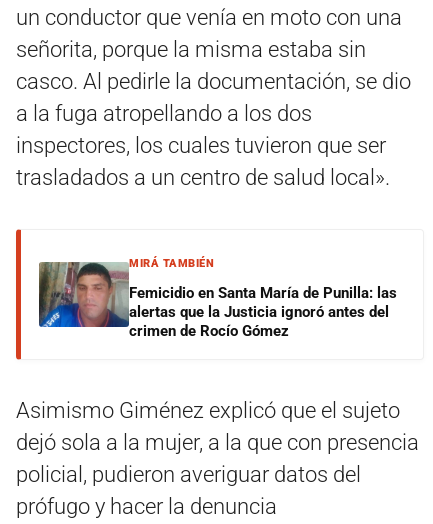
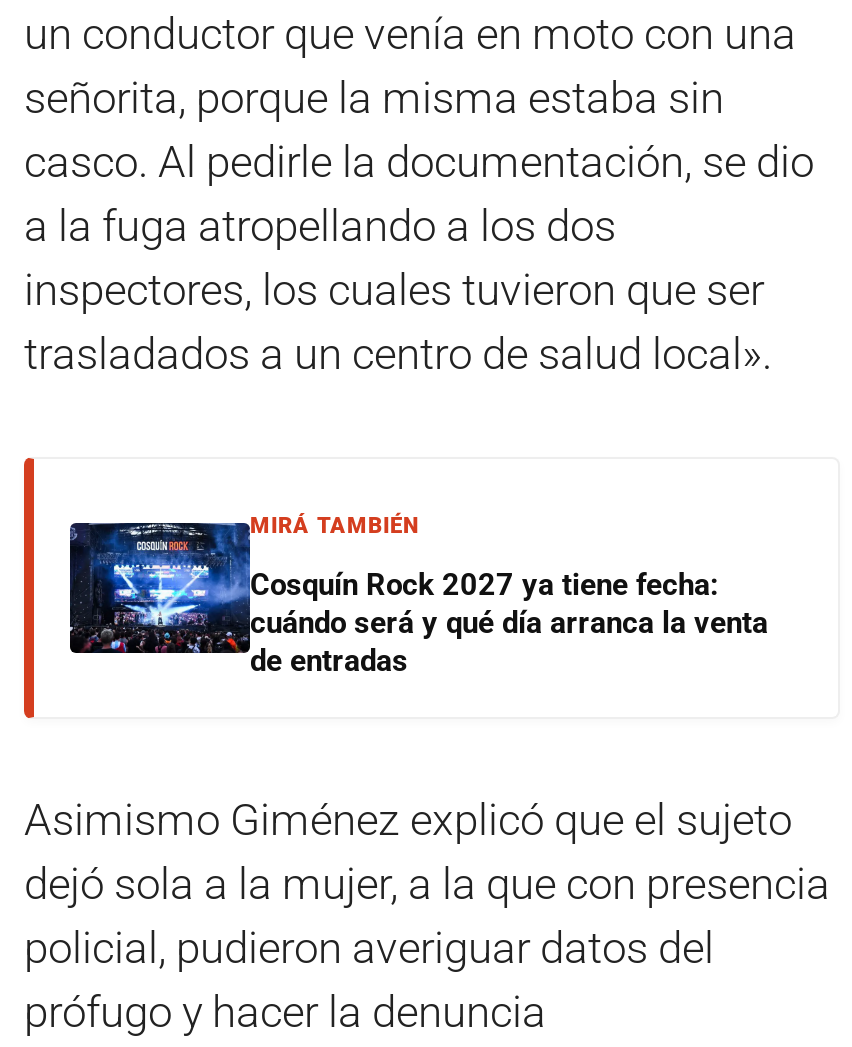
[38,262,397,340] [image] | Femicidio en Santa María de Punilla: las | alertas que la Justicia ignoró antes del | crimen de Rocío Gómez -> [68,522,768,680] [image] | Cosquín Rock 2027 ya tiene fecha: | cuándo será y qué día arranca la venta | de entradas

